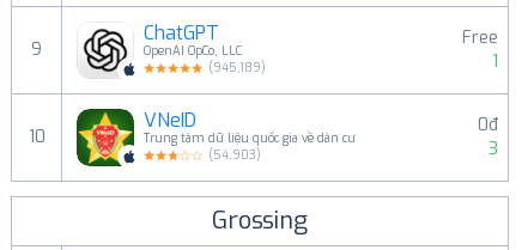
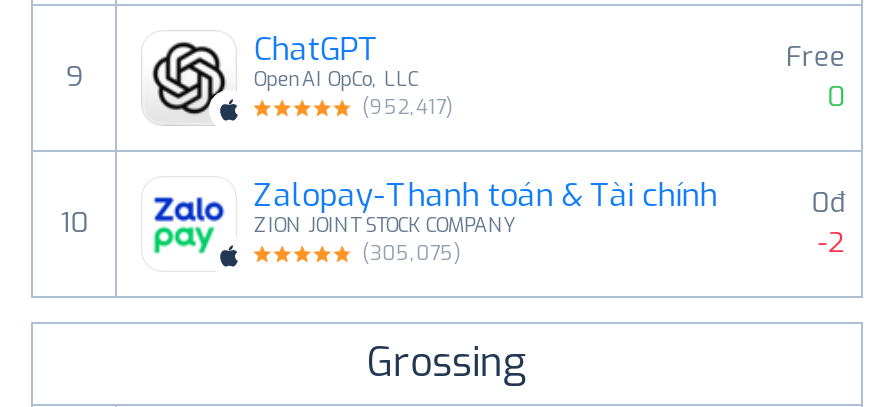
[492,50,498,73] 1 -> [827,78,845,116] 0
[209,60,266,75] (945,189) -> [362,94,454,120] (952,417)
[75,108,356,167] [image] | VNeID | Trung tâm dữ liệu quốc gia về dân cư | (54,903) -> [141,174,718,272] [image] | Zalopay-Thanh toán & Tài chính | ZION JOINT STOCK COMPANY | (305,075)
[489,138,498,160] 3 -> [817,224,845,262] -2

